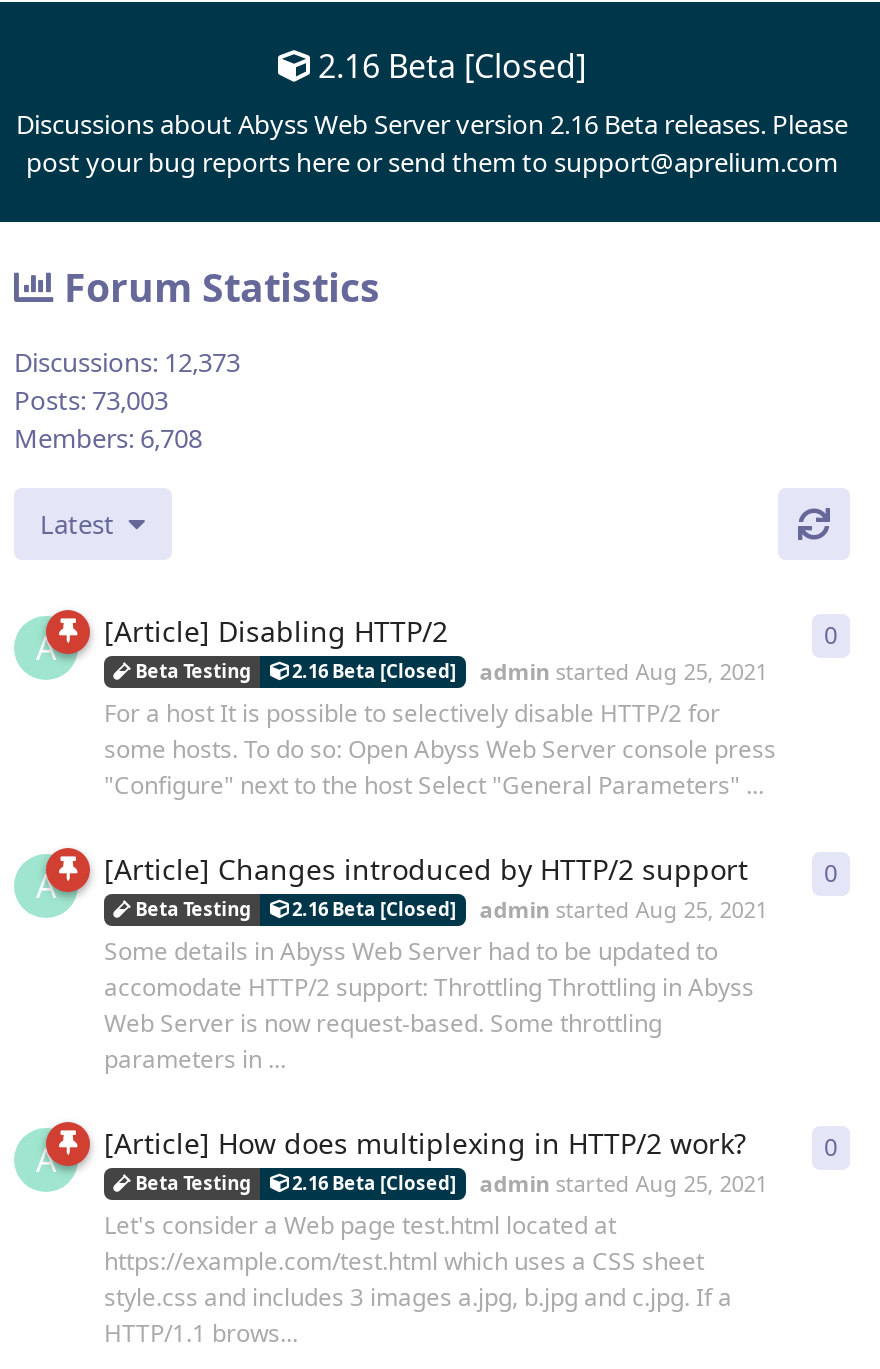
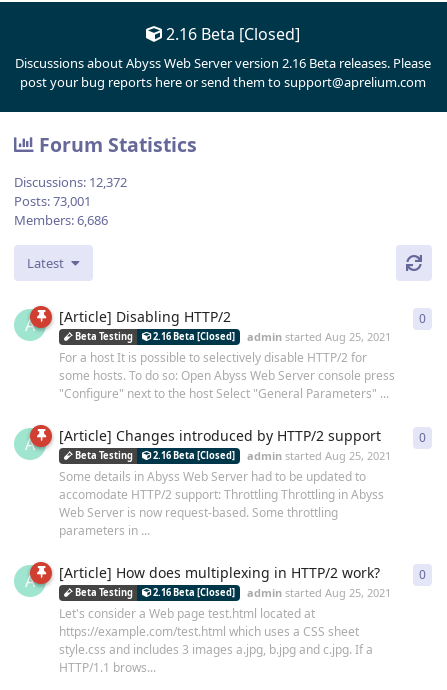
[14,344,240,380] Discussions: 12,373 -> [14,173,127,191] Discussions: 12,372
[14,382,168,418] Posts: 73,003 -> [14,192,91,210] Posts: 73,001
[14,420,202,456] Members: 6,708 -> [14,211,108,229] Members: 6,686

